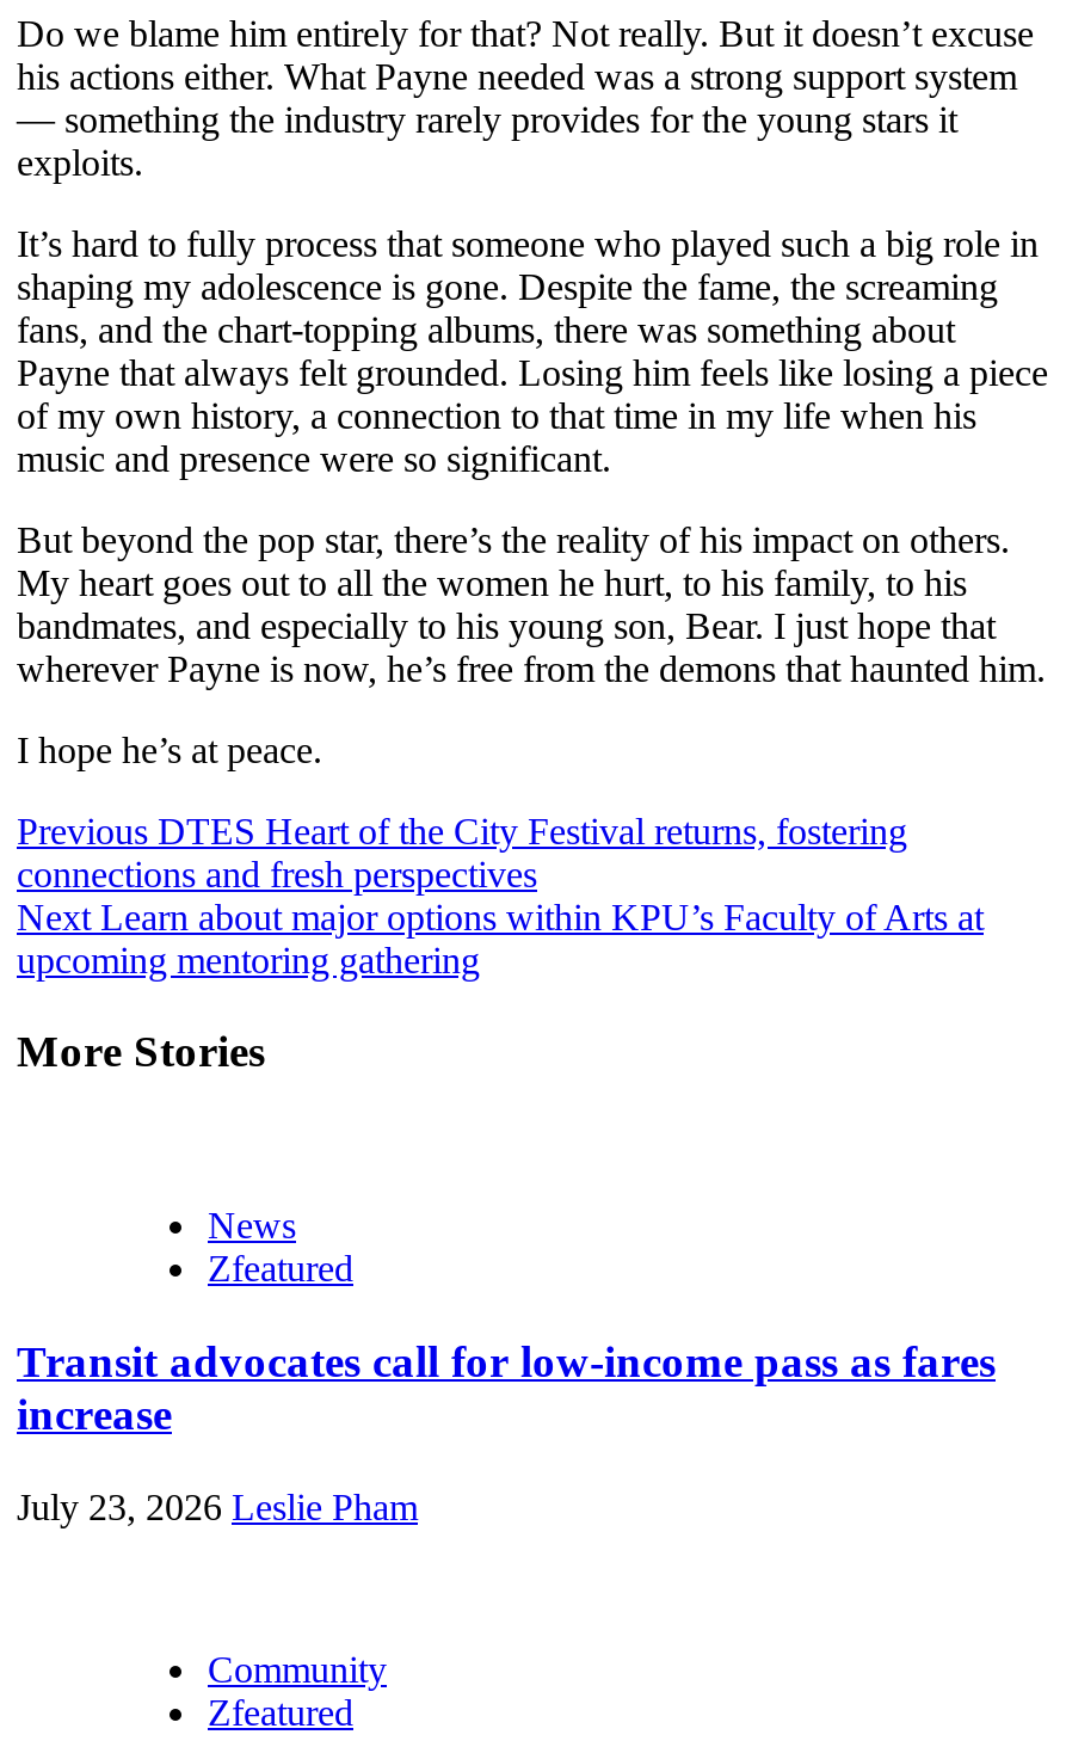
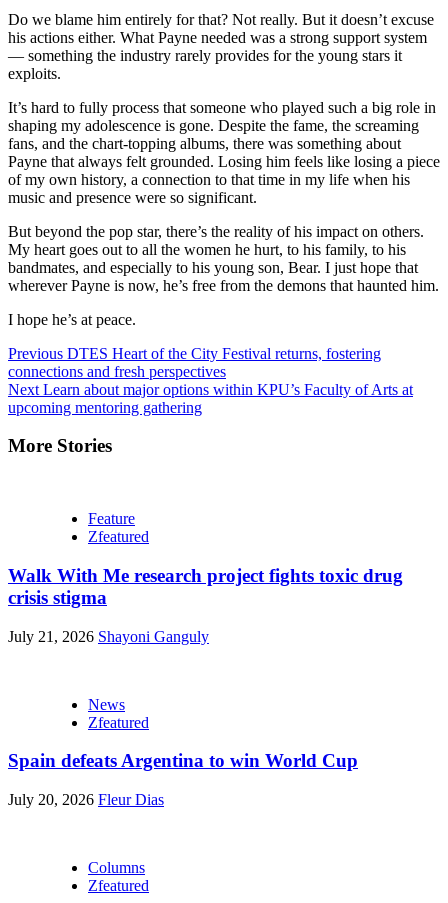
none -> [8,510,403,645] Feature | Zfeatured | Walk With Me research project fights toxic drug | crisis stigma | July 21, 2026 Shayoni Ganguly
moved [208,1205,353,1289] -> [88,696,149,731]: News | Zfeatured
[17,1336,996,1439] Transit advocates call for low-income pass as fares | increase -> [8,750,358,771] Spain defeats Argentina to win World Cup
[17,1486,418,1526] July 23, 2026 Leslie Pham -> [8,791,164,808] July 20, 2026 Fleur Dias
[208,1648,387,1689] Community -> [88,859,145,876] Columns

